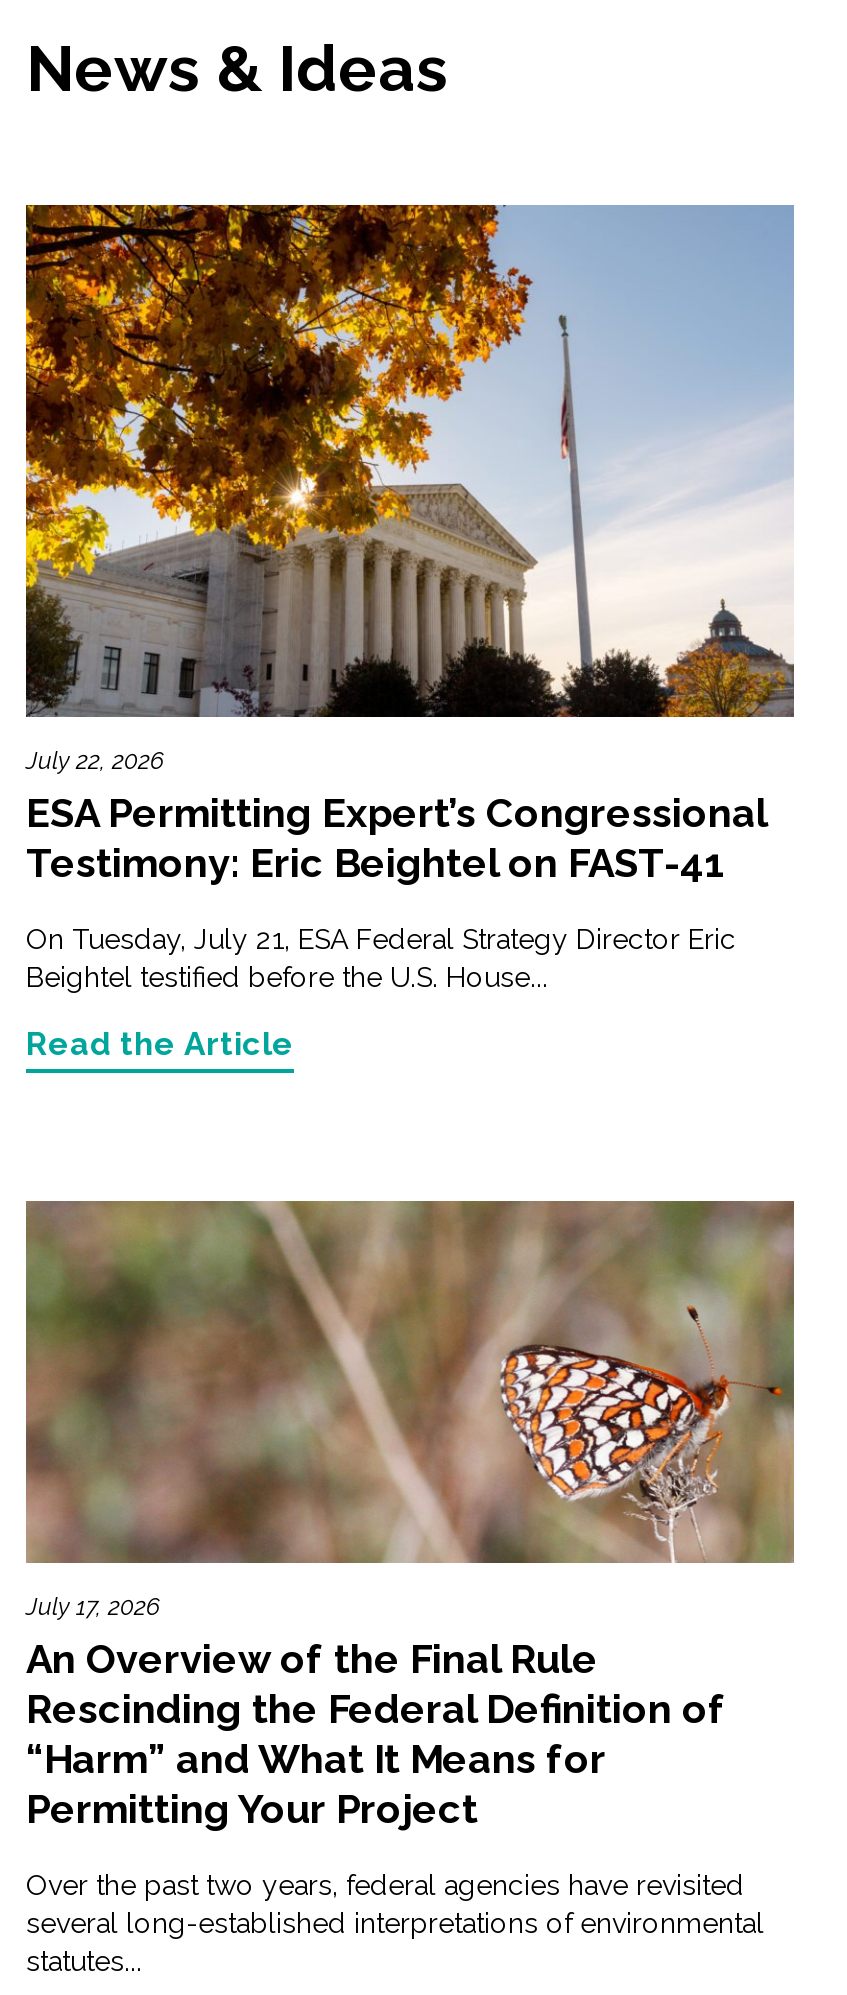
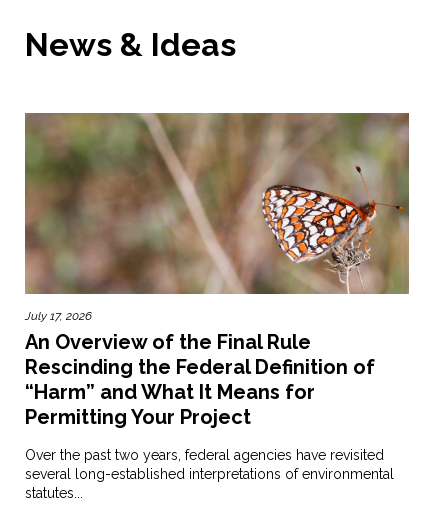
[24,203,796,1063] [image] | July 22, 2026 | ESA Permitting Expert’s Congressional | Testimony: Eric Beightel on FAST-41 | On Tuesday, July 21, ESA Federal Strategy Director Eric | Beightel testified before the U.S. House... | Read the Article -> none

